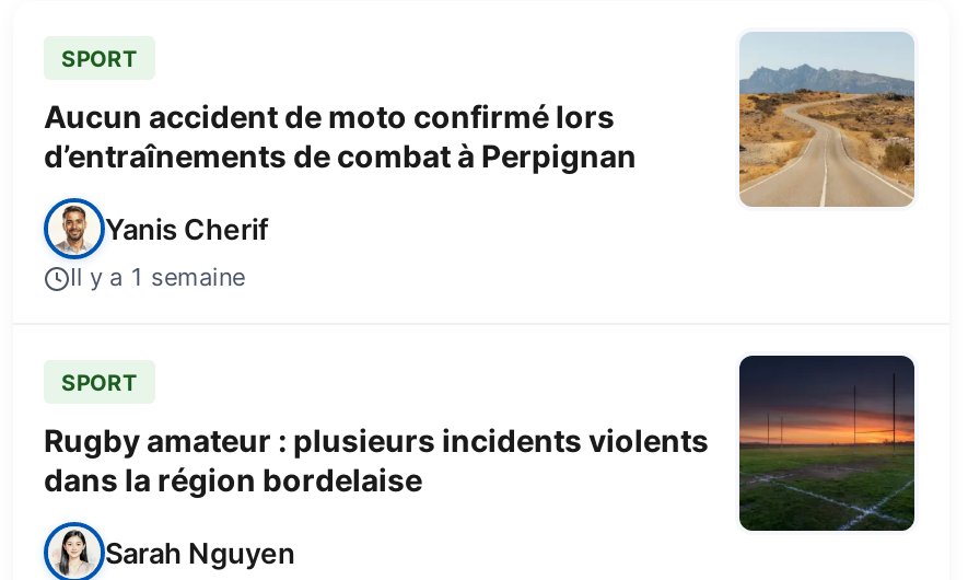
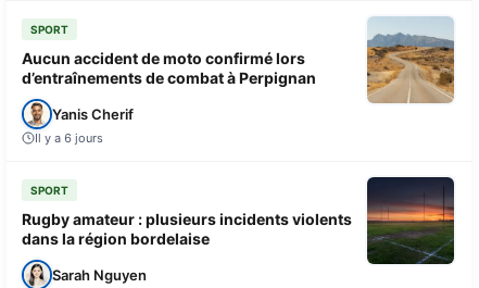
[70,262,245,292] Il y a 1 semaine -> [35,130,103,145] Il y a 6 jours

